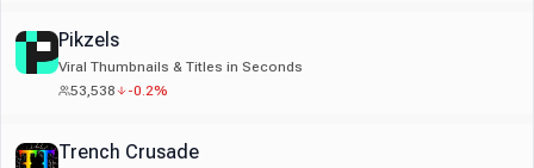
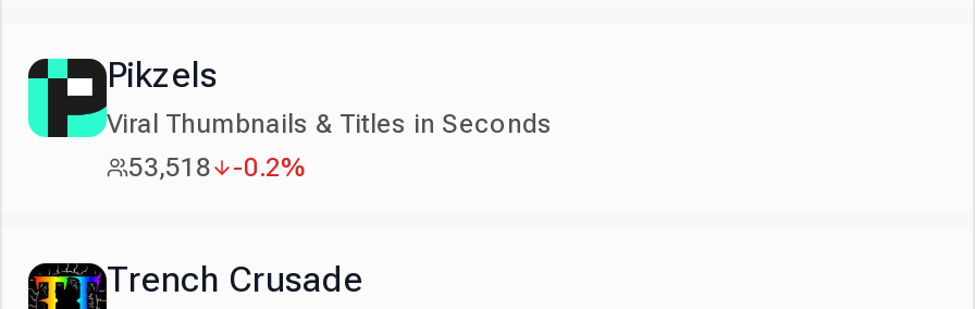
[70,82,168,99] 53,538 -0.2% -> [128,152,307,183] 53,518 -0.2%

